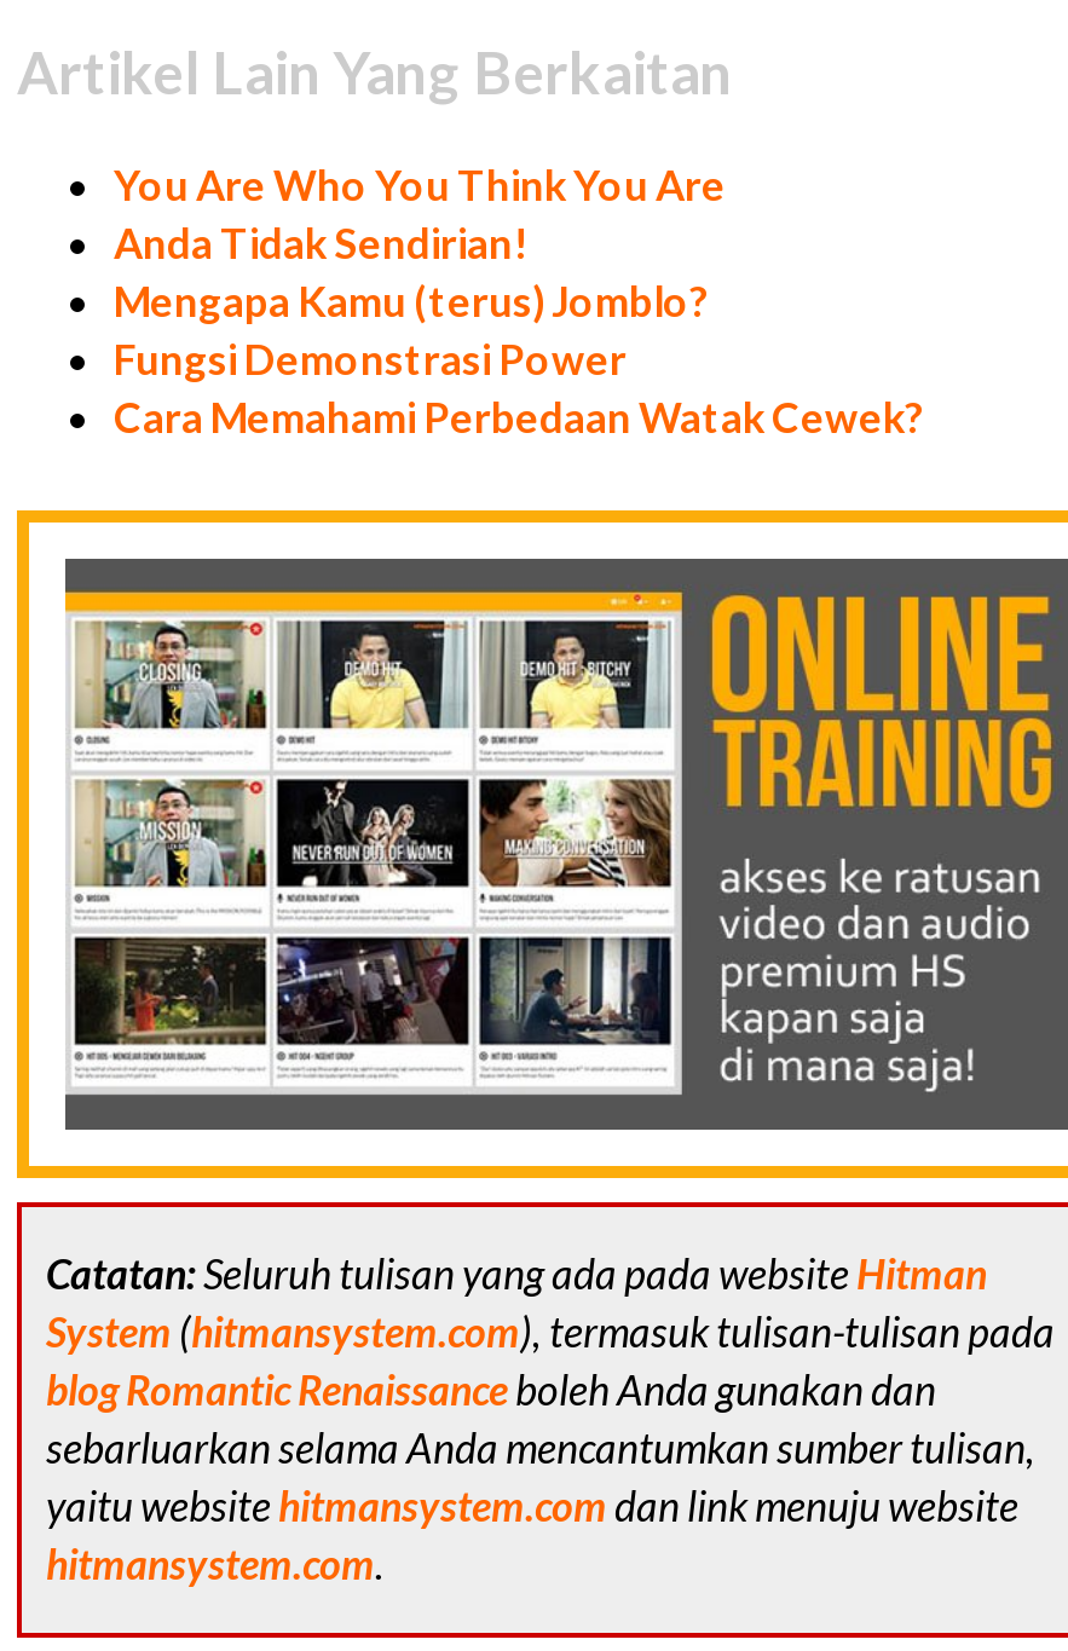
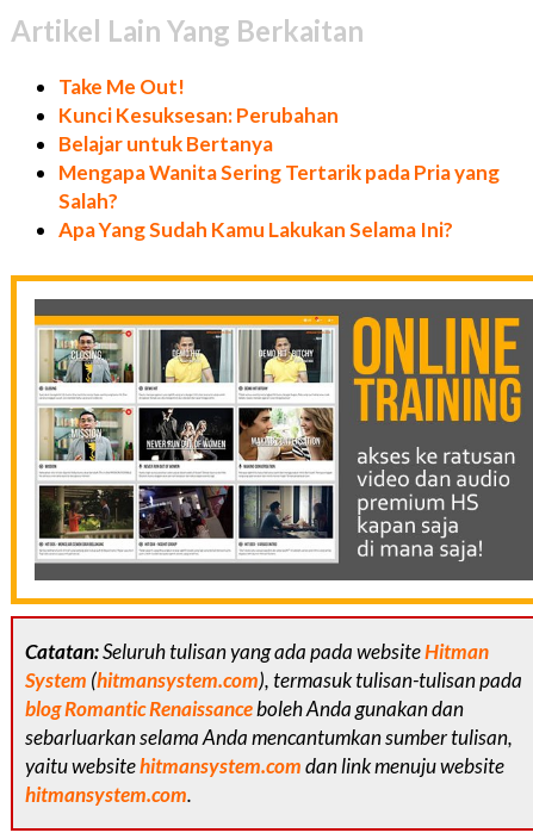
[114,160,924,443] You Are Who You Think You Are | Anda Tidak Sendirian! | Mengapa Kamu (terus) Jomblo? | Fungsi Demonstrasi Power | Cara Memahami Perbedaan Watak Cewek? -> [58,74,500,242] Take Me Out! | Kunci Kesuksesan: Perubahan | Belajar untuk Bertanya | Mengapa Wanita Sering Tertarik pada Pria yang | Salah? | Apa Yang Sudah Kamu Lakukan Selama Ini?

